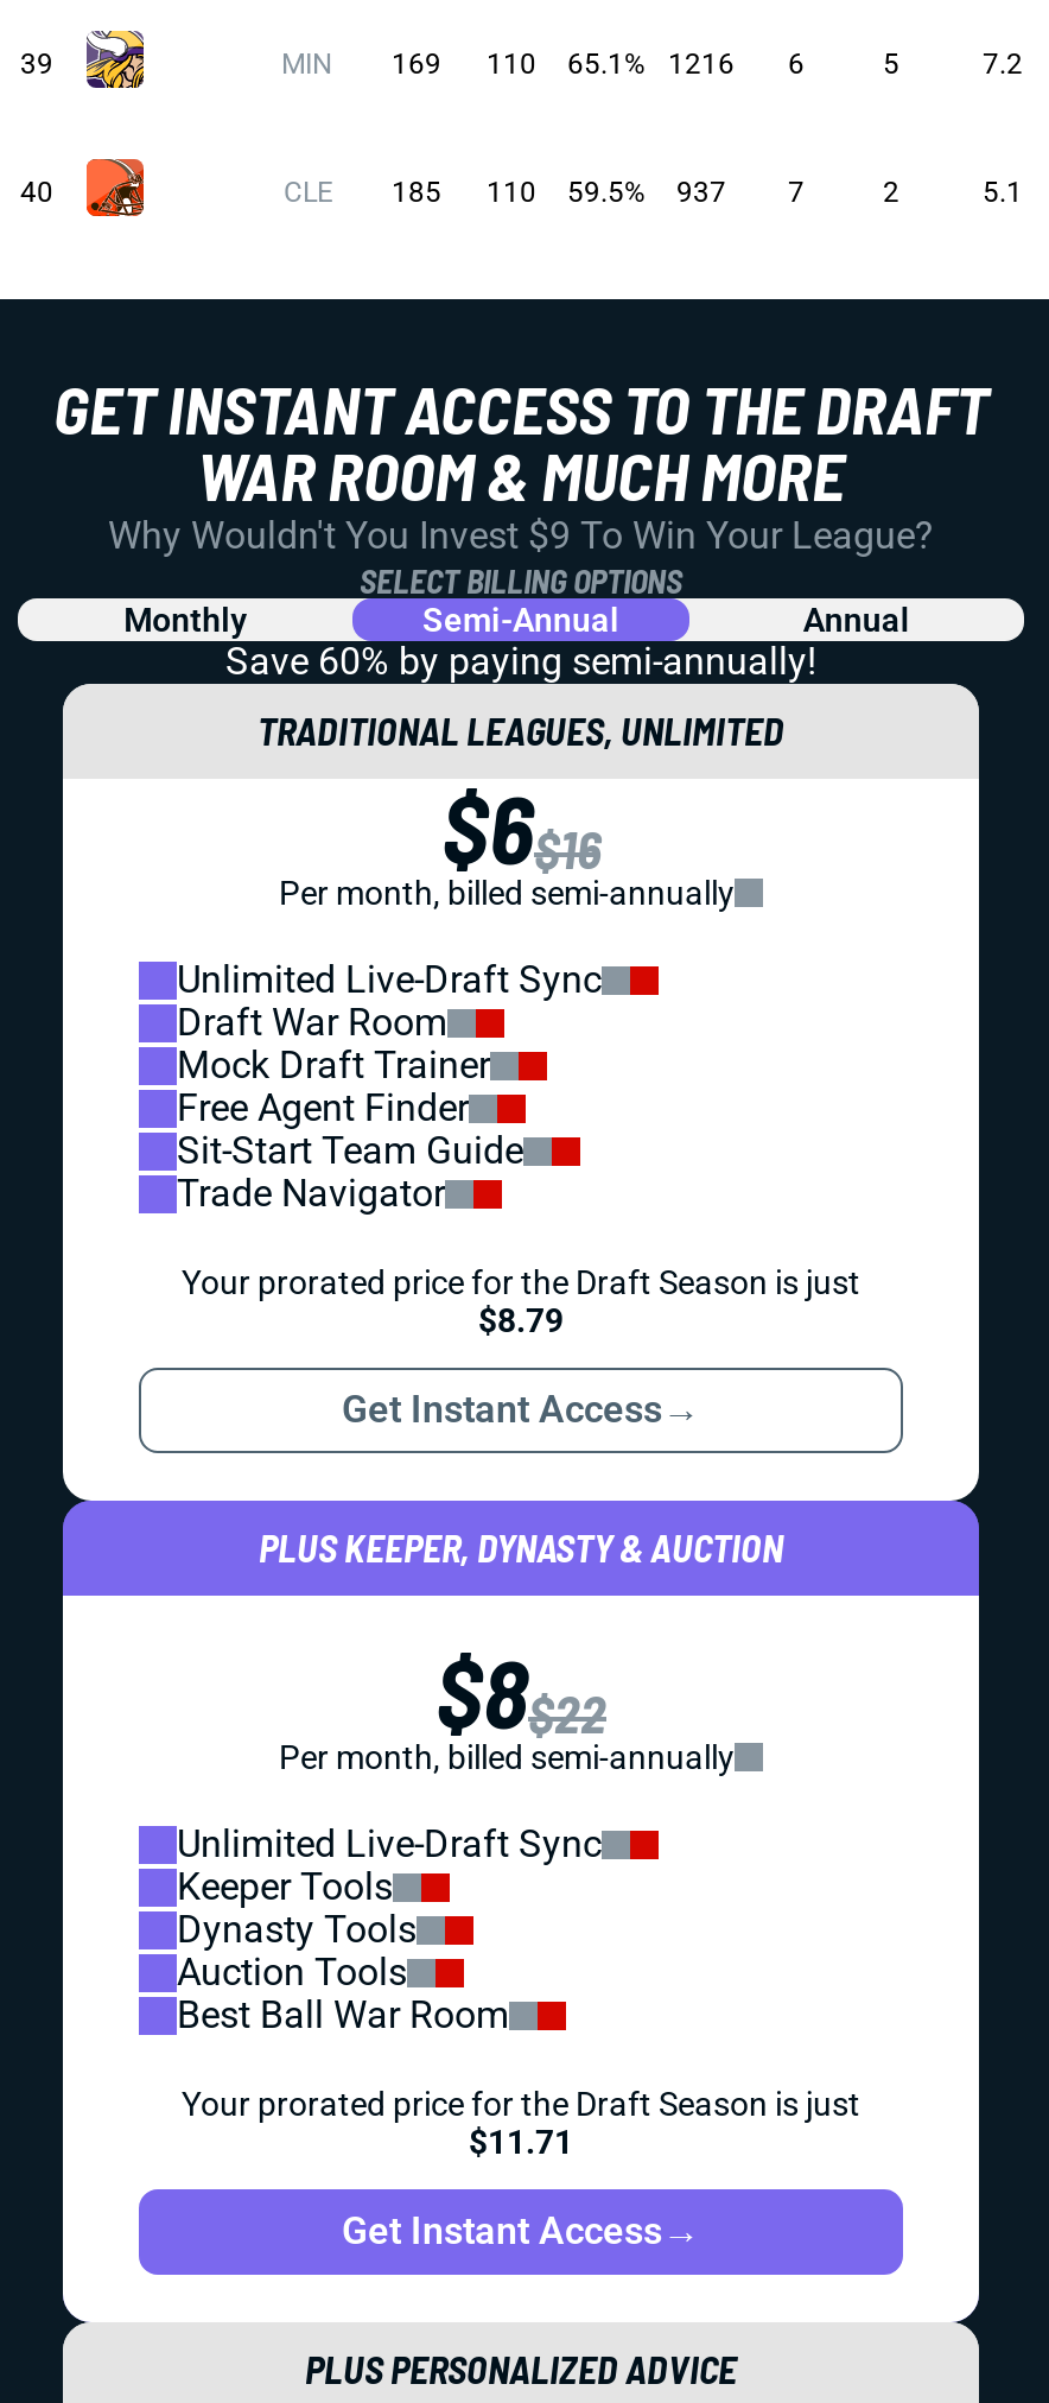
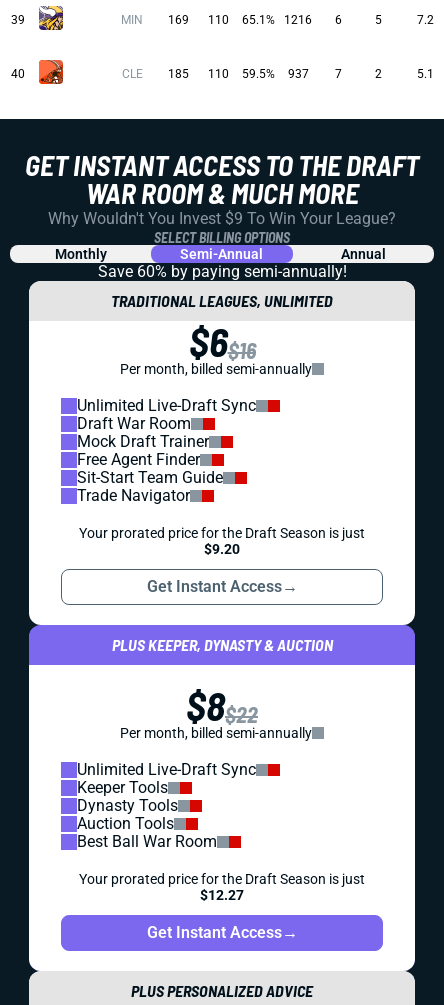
[478,1301,564,1339] $8.79 -> [204,541,240,557] $9.20
[469,2123,573,2161] $11.71 -> [200,887,244,903] $12.27

